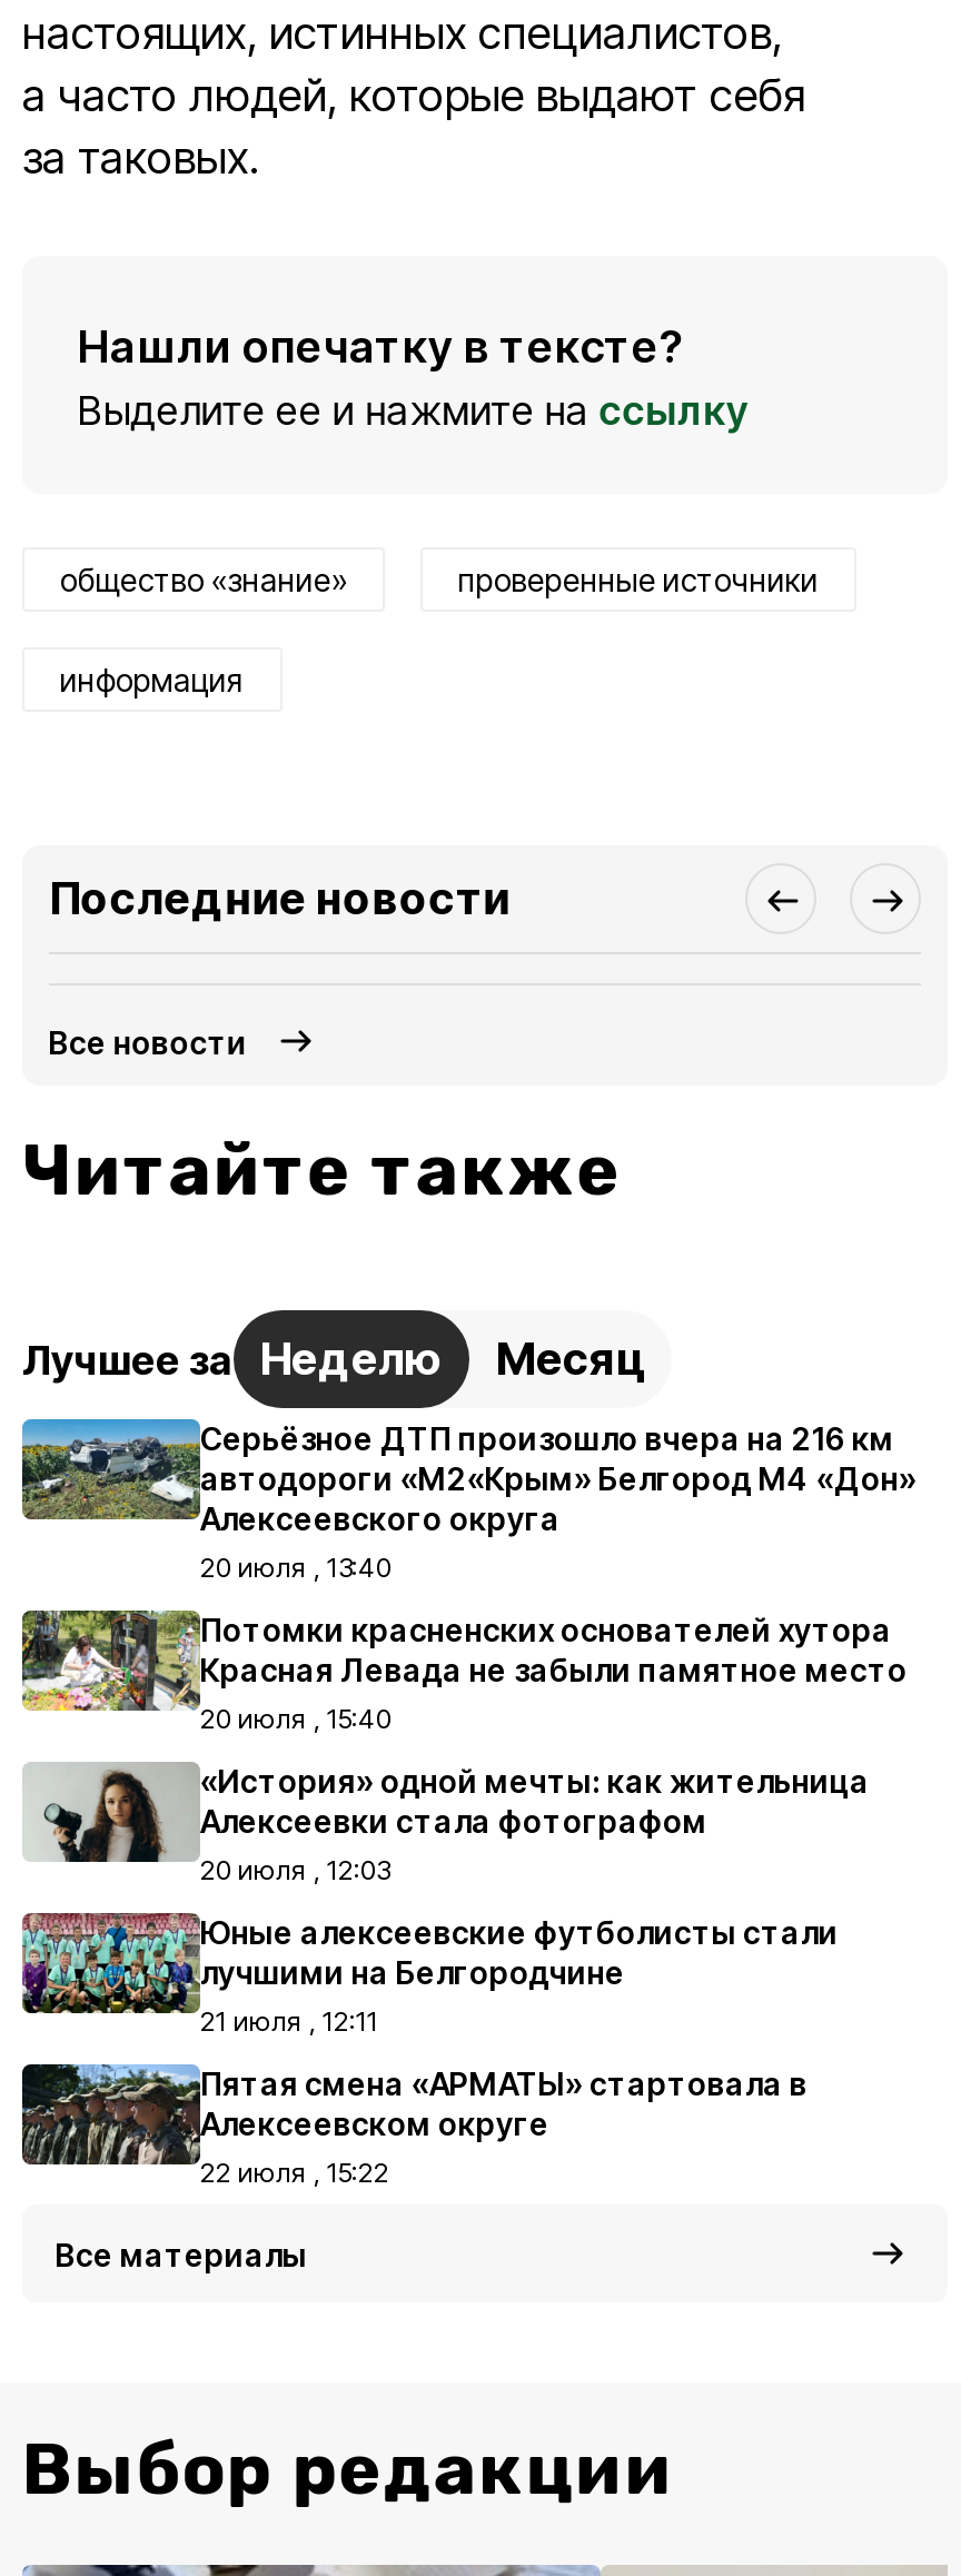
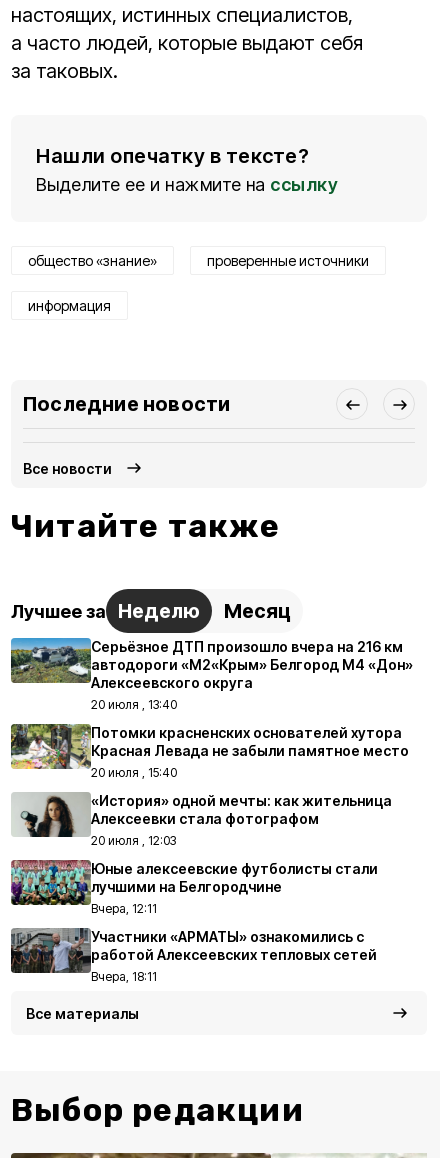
[200,2004,378,2038] 21 июля , 12:11 -> [91,901,157,916] Вчера, 12:11
[20,2064,808,2189] [image] | Пятая смена «АРМАТЫ» стартовала в | Алексеевском округе | 22 июля , 15:22 -> [10,927,377,984] [image] | Участники «АРМАТЫ» ознакомились с | работой Алексеевских тепловых сетей | Вчера, 18:11

